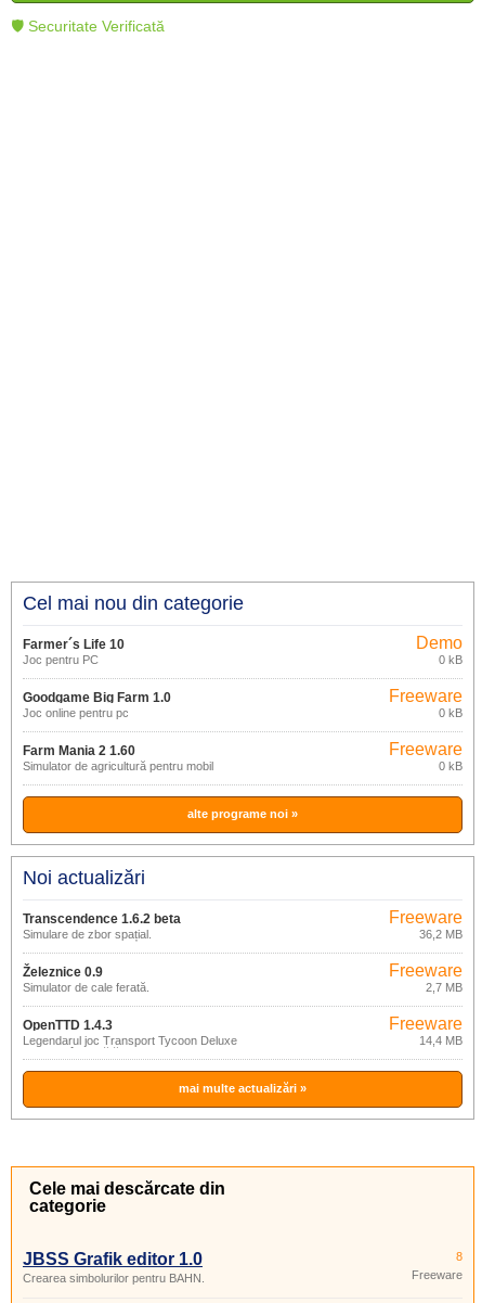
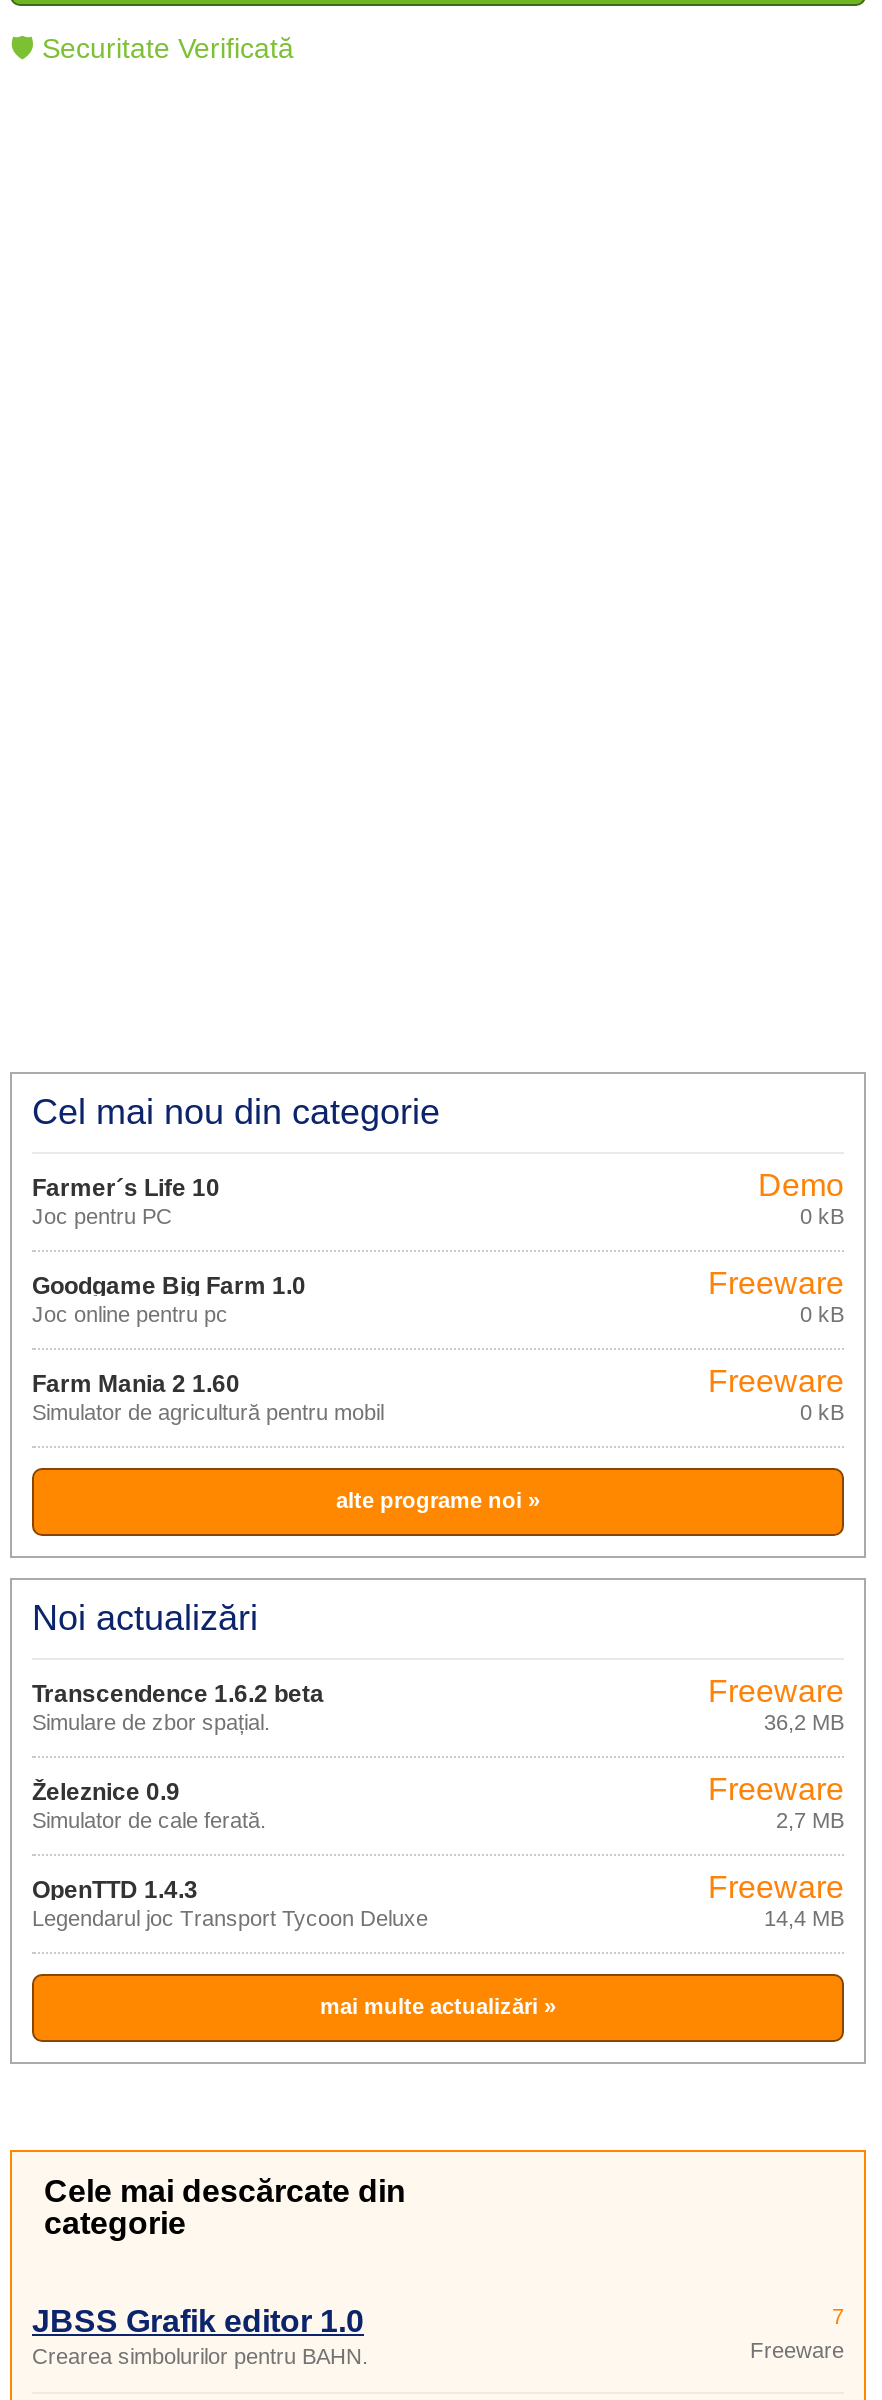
[456,1250,463,1263] 8 -> [832,2304,844,2328] 7

